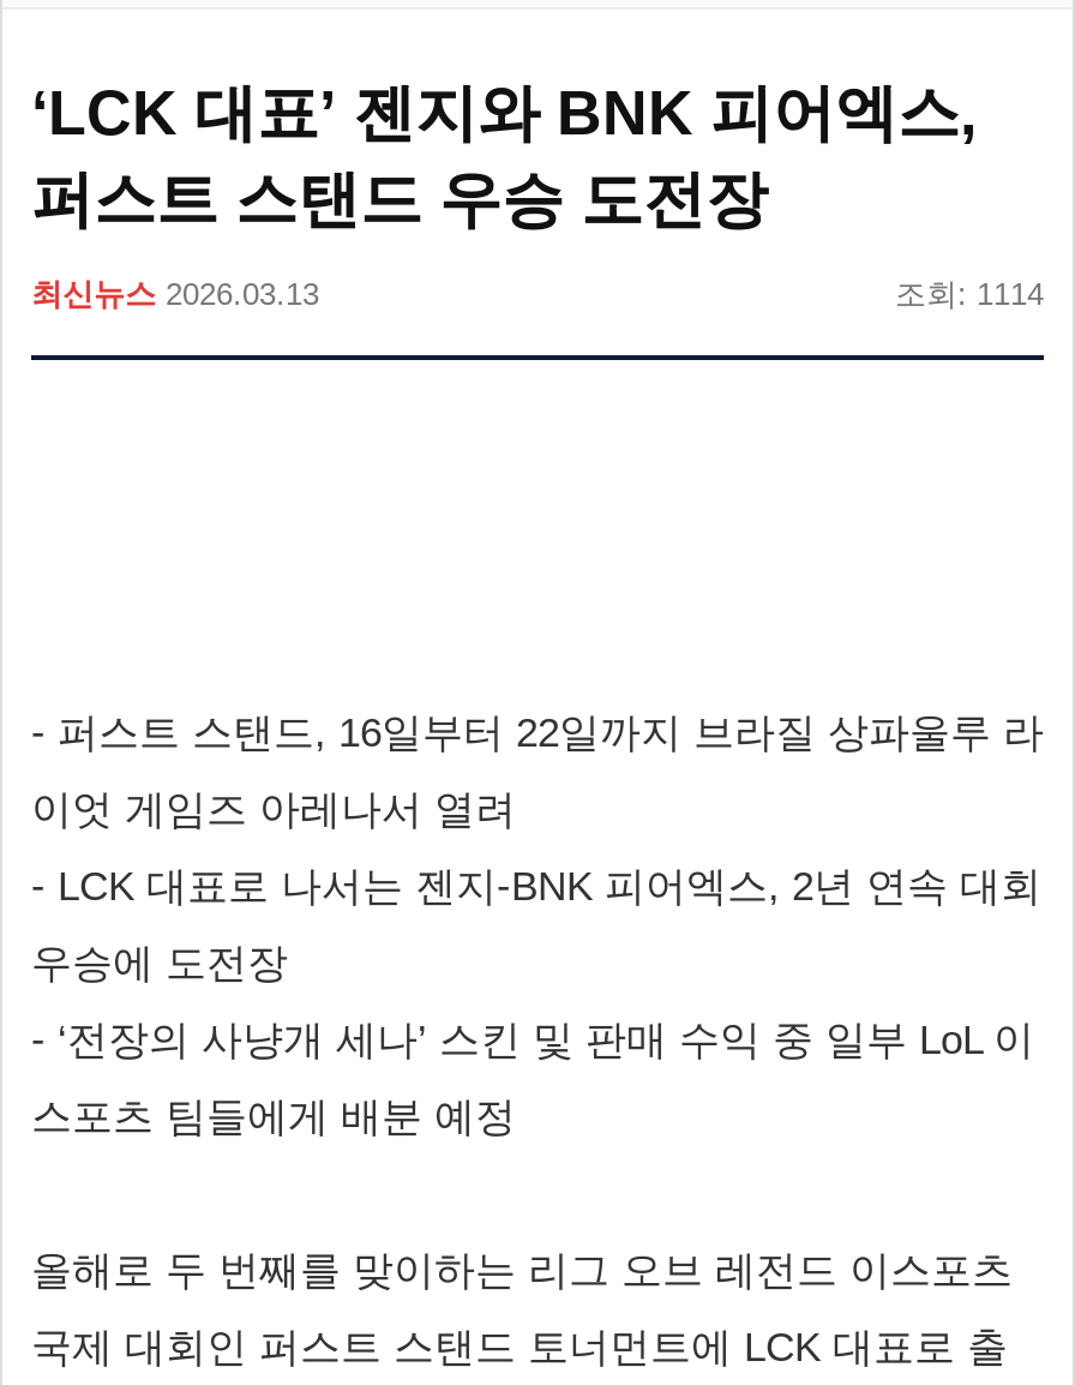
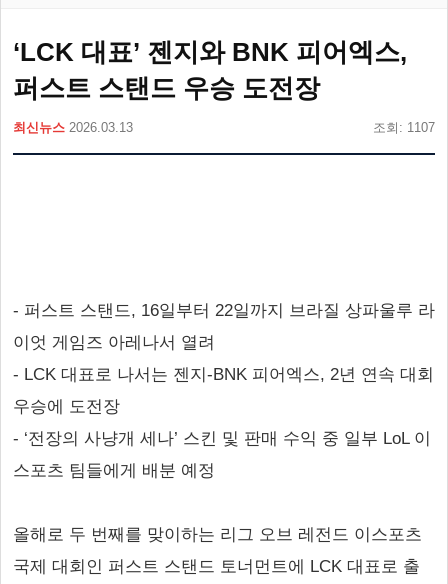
[895,276,1044,312] 조회: 1114 -> [373,120,435,135] 조회: 1107

